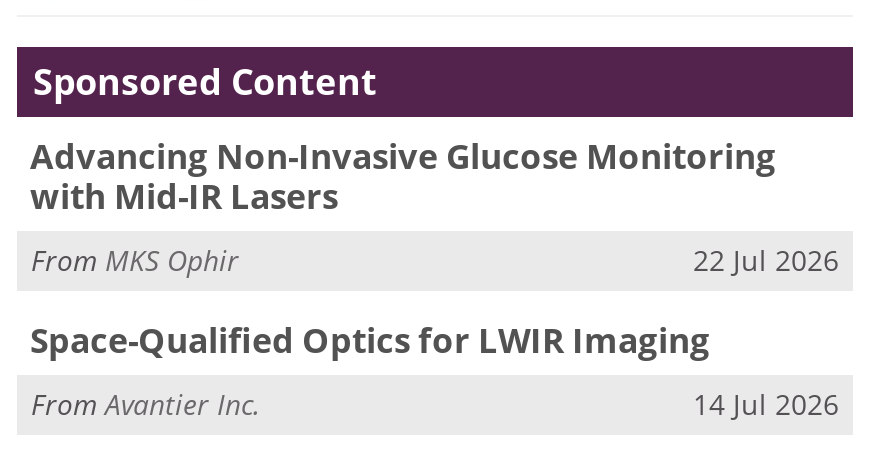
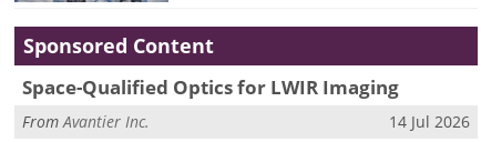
[30,134,839,279] Advancing Non-Invasive Glucose Monitoring | with Mid-IR Lasers | From MKS Ophir | 22 Jul 2026 -> none

